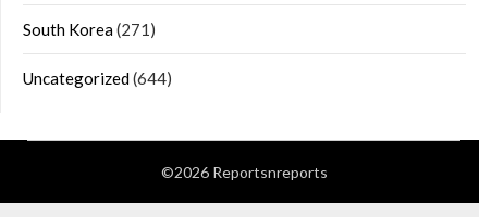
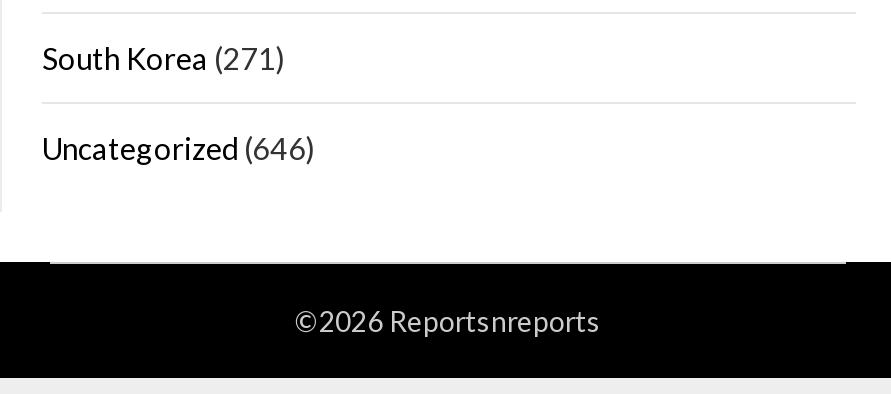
[23,68,172,88] Uncategorized (644) -> [42,130,316,166] Uncategorized (646)

